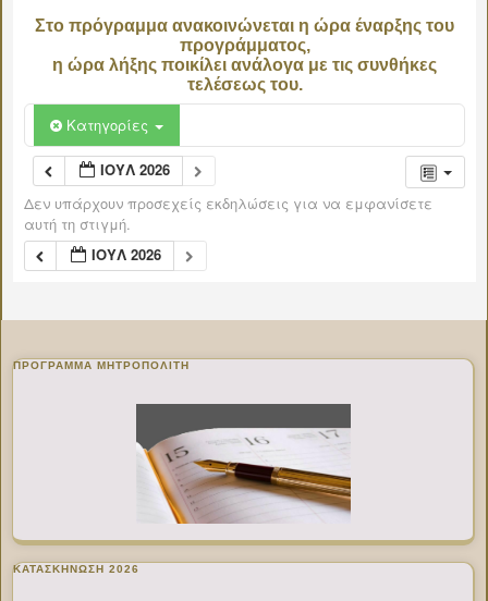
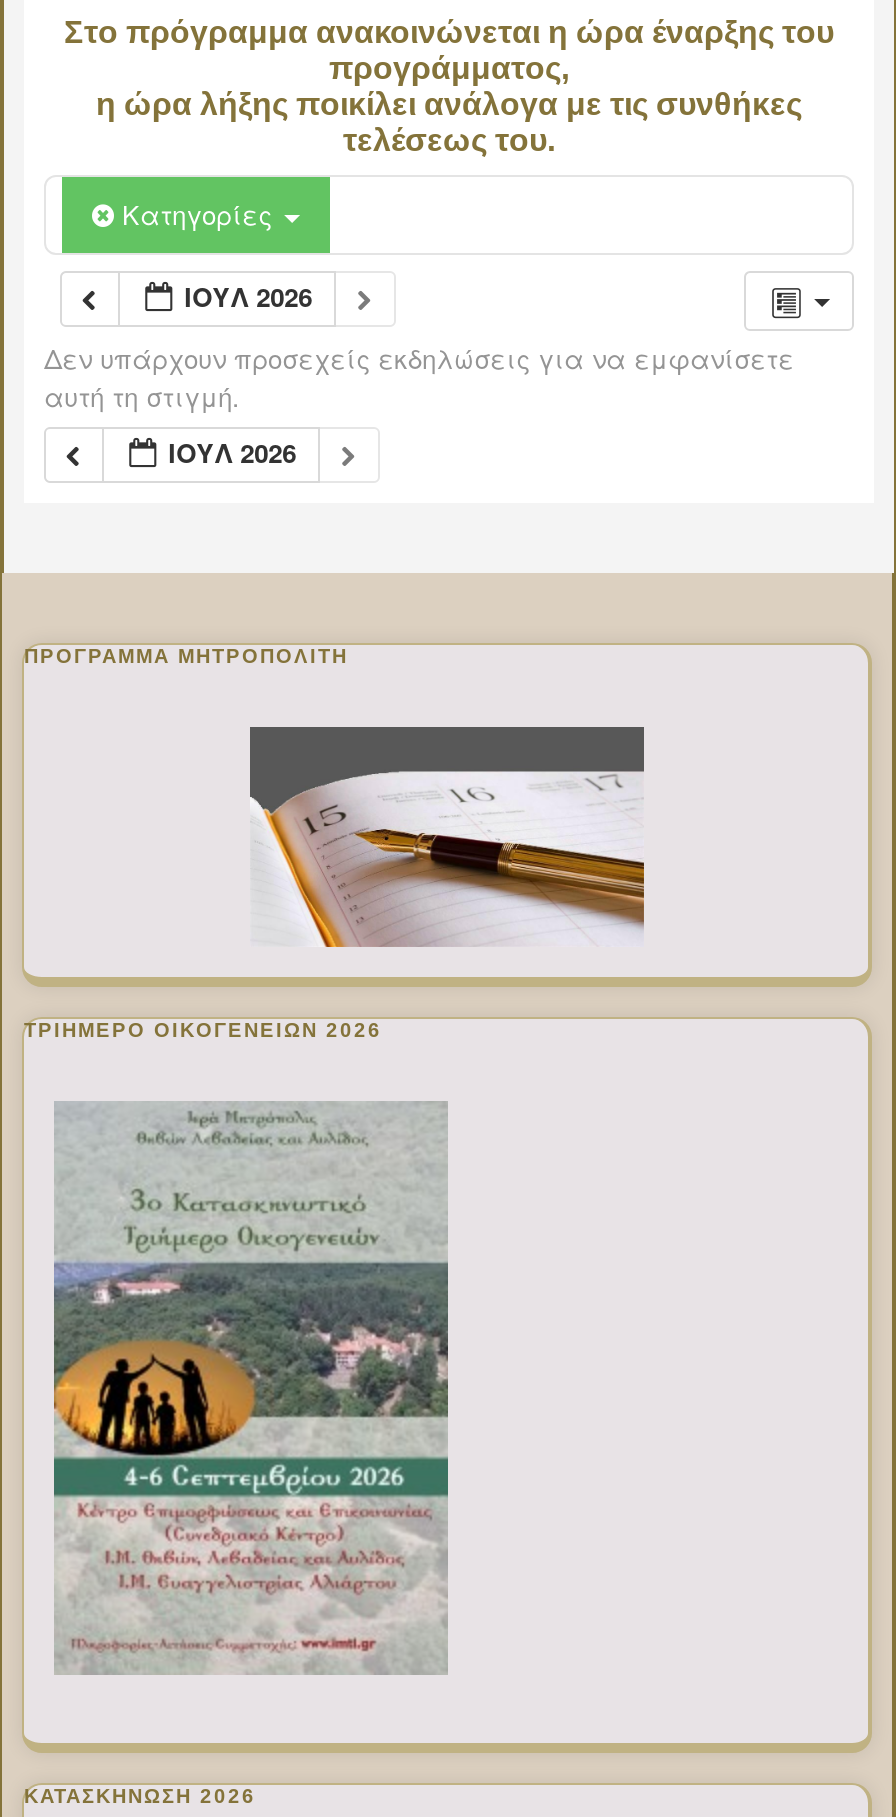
none -> [24,1020,382,1042] ΤΡΙΗΜΕΡΟ ΟΙΚΟΓΕΝΕΙΩΝ 2026
none -> [52,1101,450,1675] [image]

